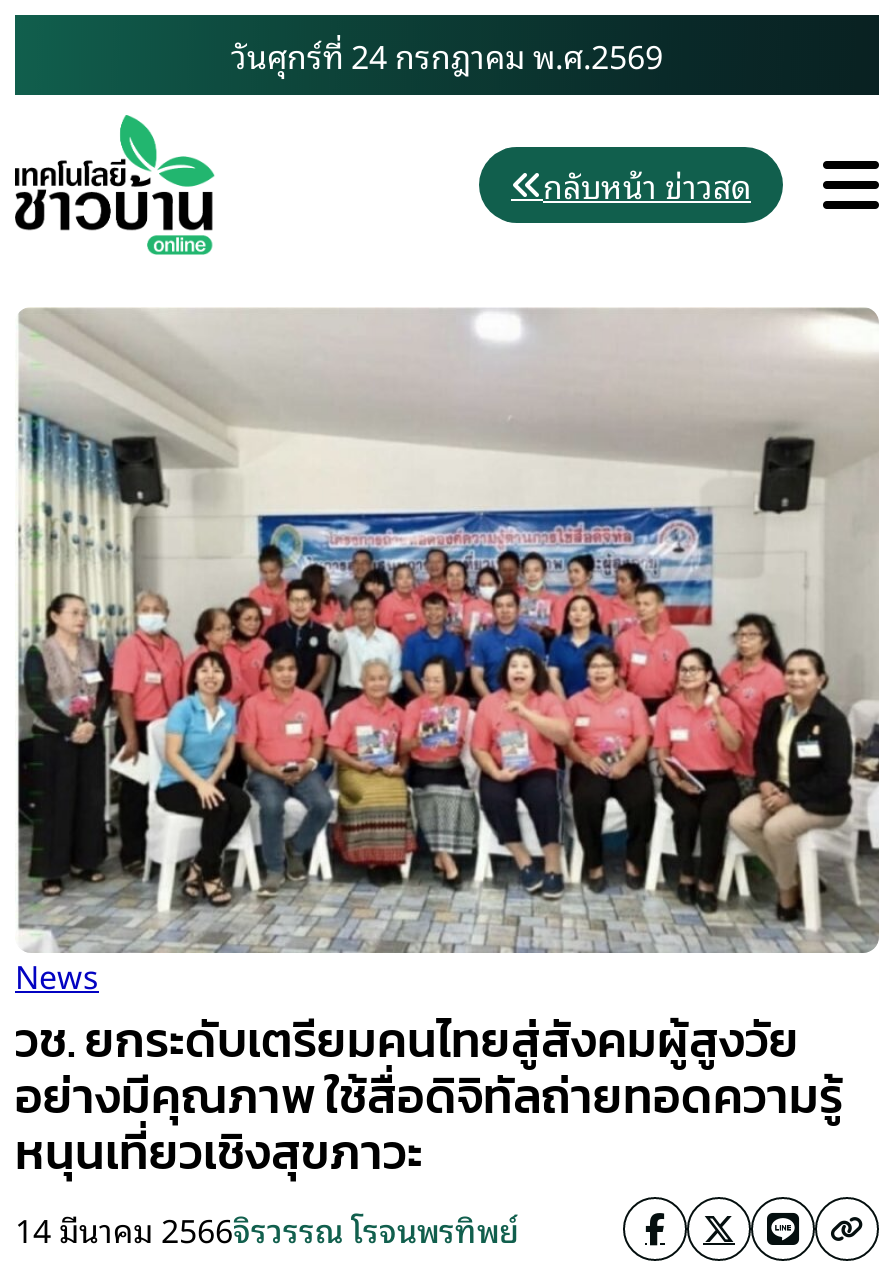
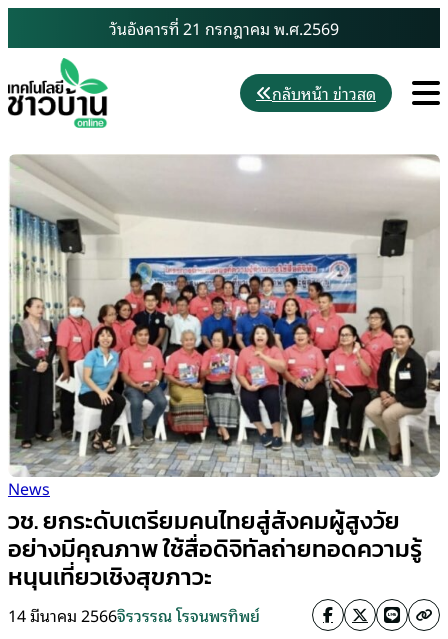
[231,29,663,81] วันศุกร์ที่ 24 กรกฎาคม พ.ศ.2569 -> [109,15,339,41] วันอังคารที่ 21 กรกฎาคม พ.ศ.2569

